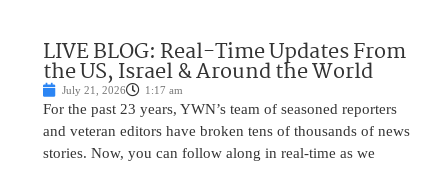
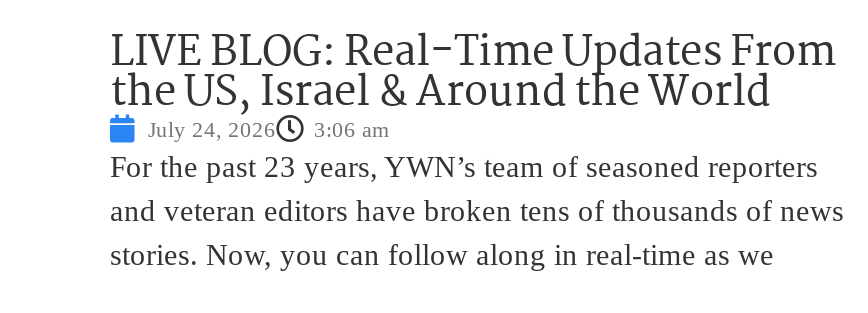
[62,84,126,96] July 21, 2026 -> [148,117,276,141] July 24, 2026
[145,84,183,96] 1:17 am -> [314,117,390,141] 3:06 am

